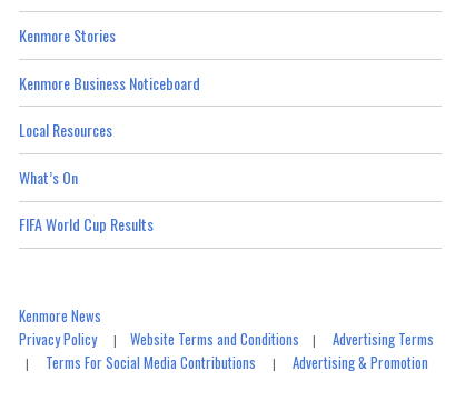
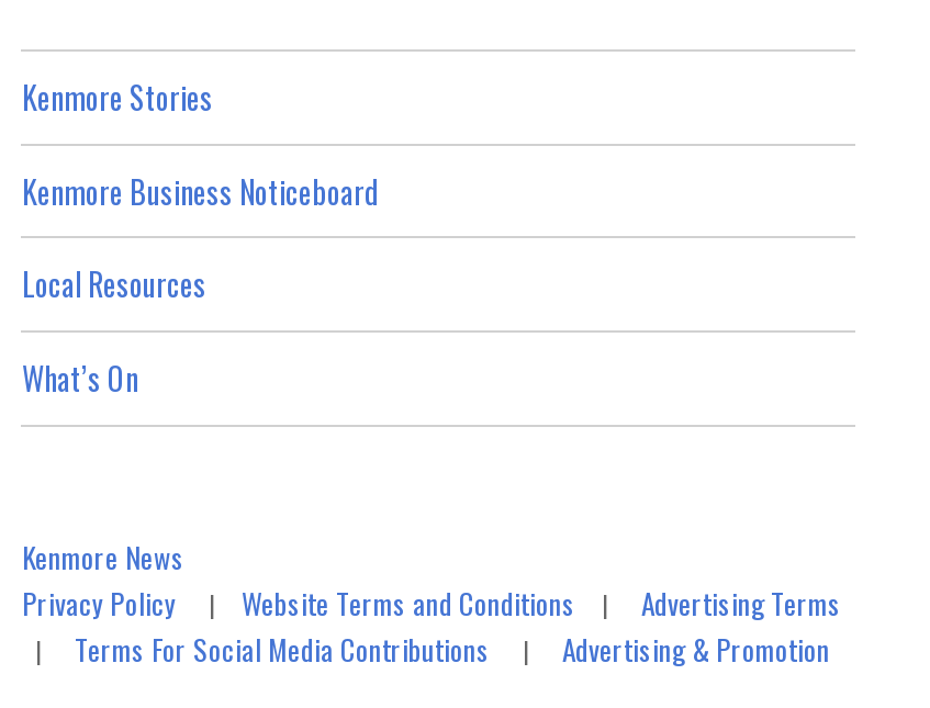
[19,213,154,236] FIFA World Cup Results -> none

